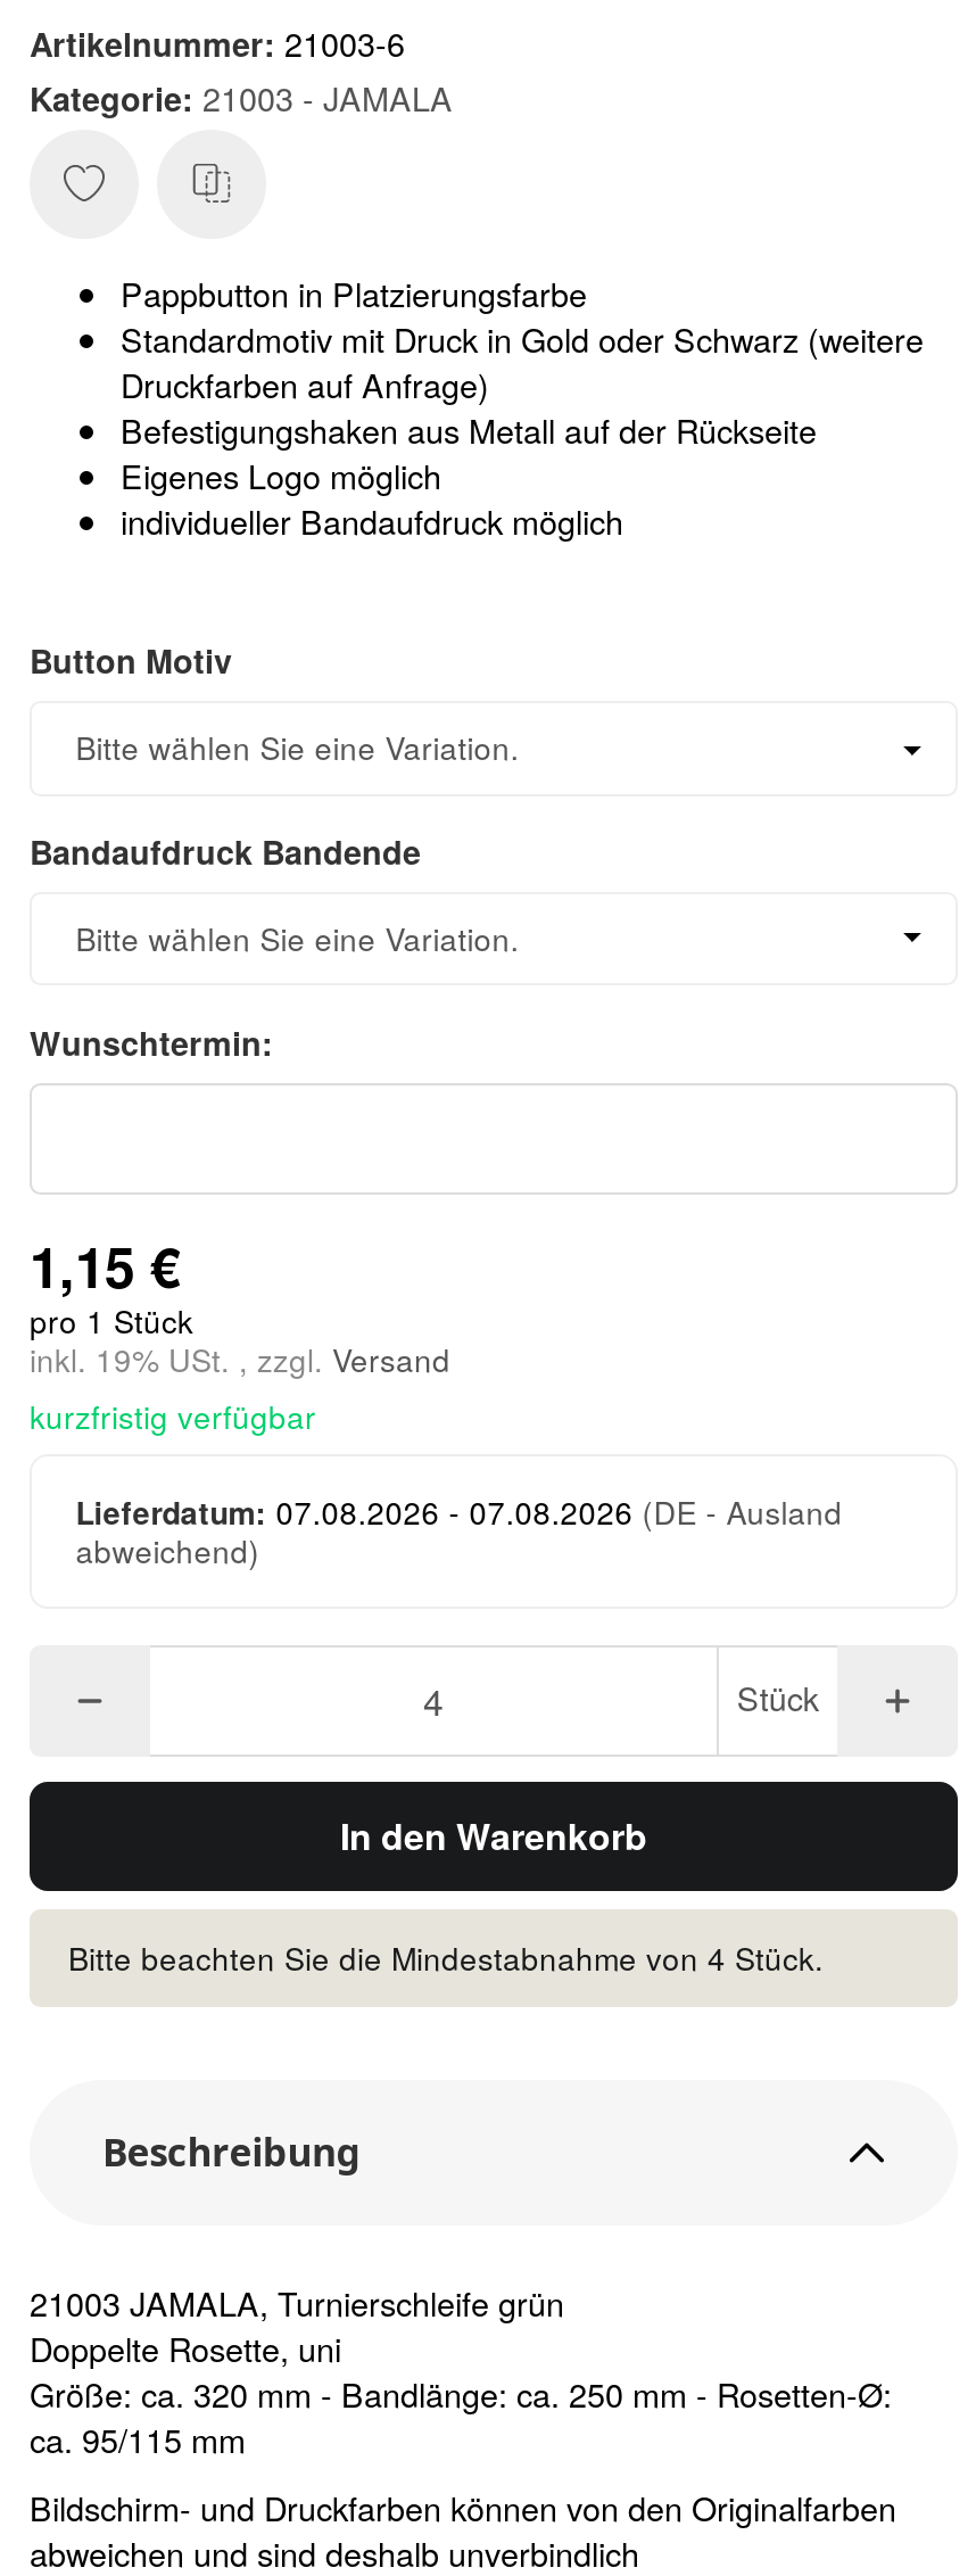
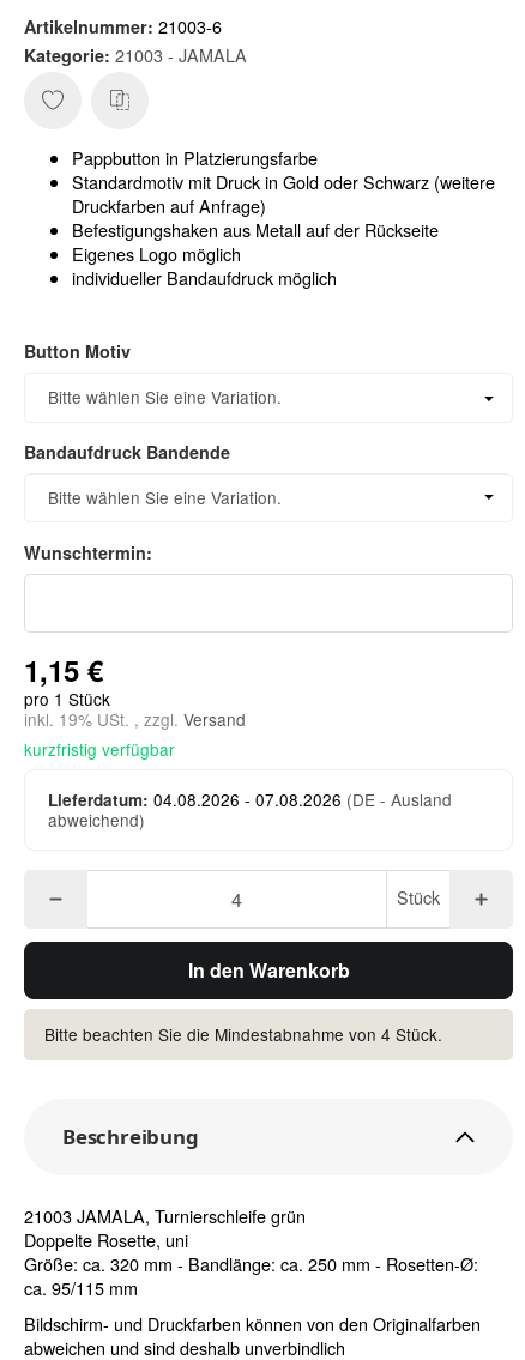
[76,1488,842,1534] Lieferdatum: 07.08.2026 - 07.08.2026 (DE - Ausland -> [48,787,452,811] Lieferdatum: 04.08.2026 - 07.08.2026 (DE - Ausland

